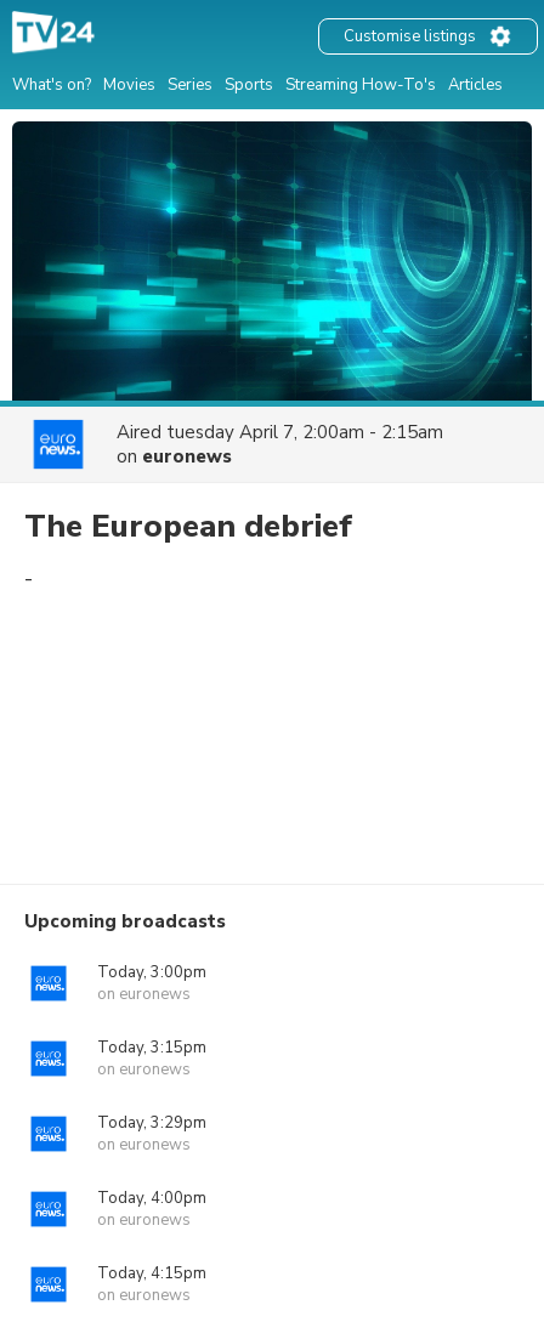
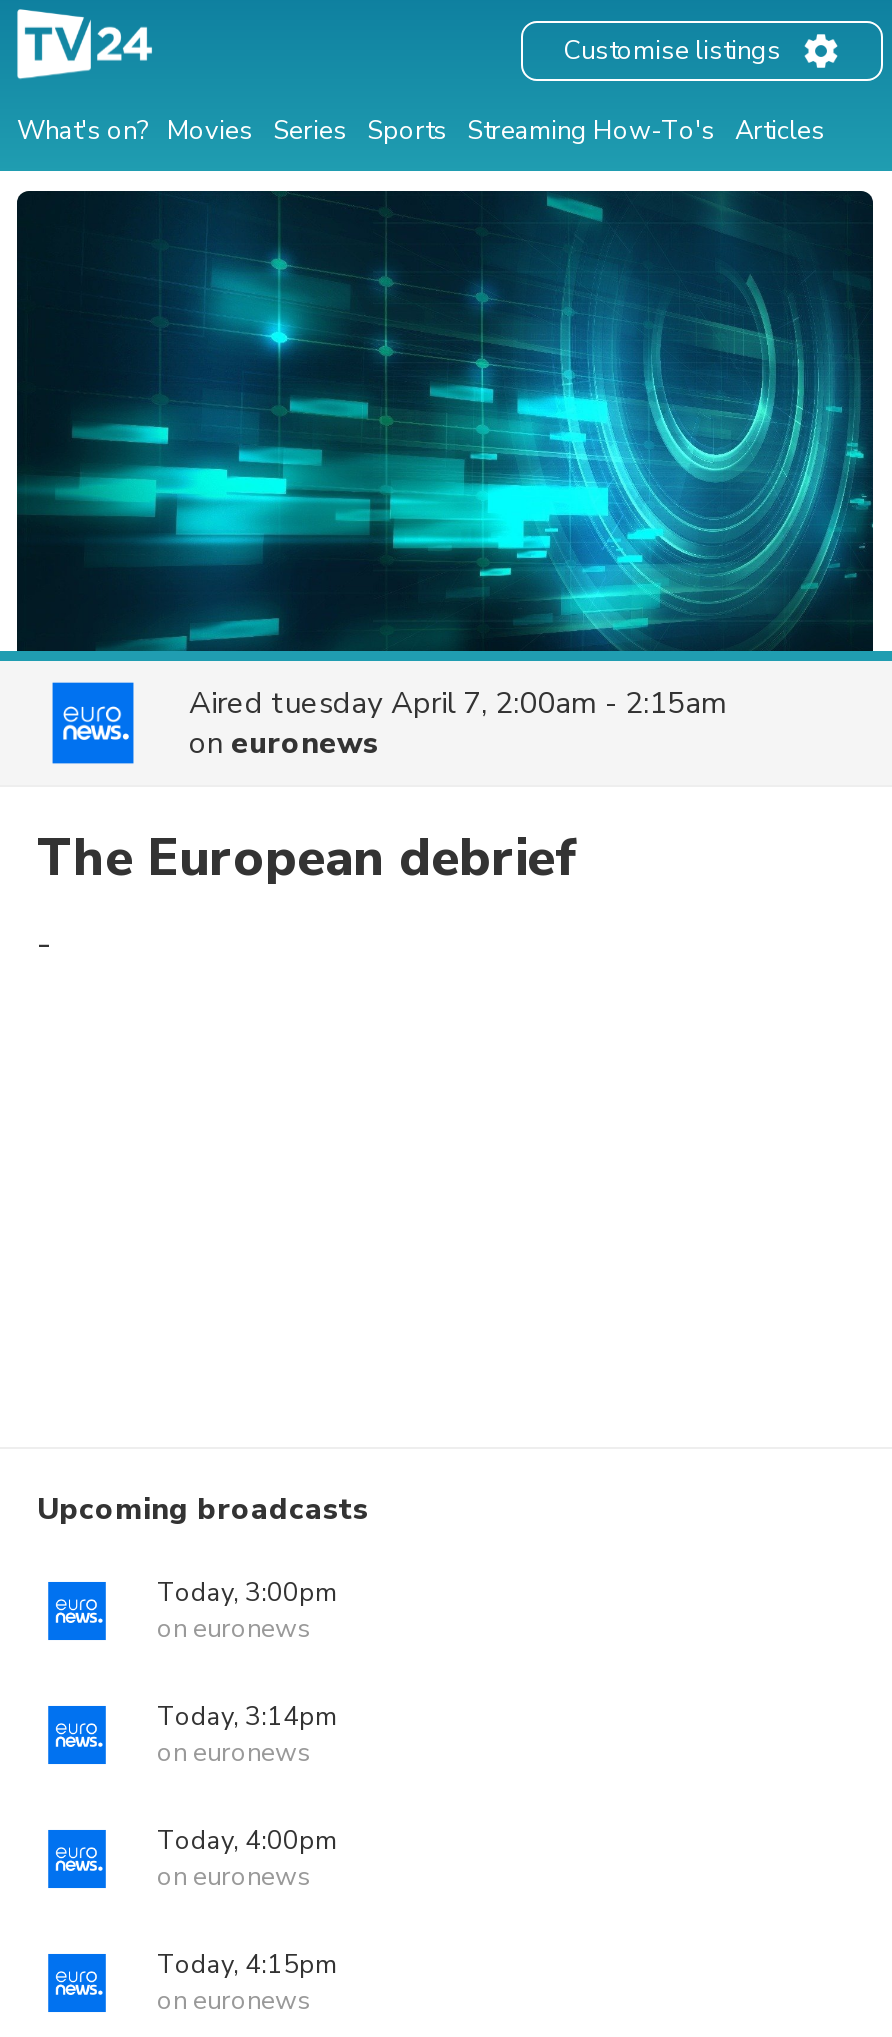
[97,1037,206,1134] Today, 3:15pm | on euronews | Today, 3:29pm -> [157,1699,337,1735] Today, 3:14pm

